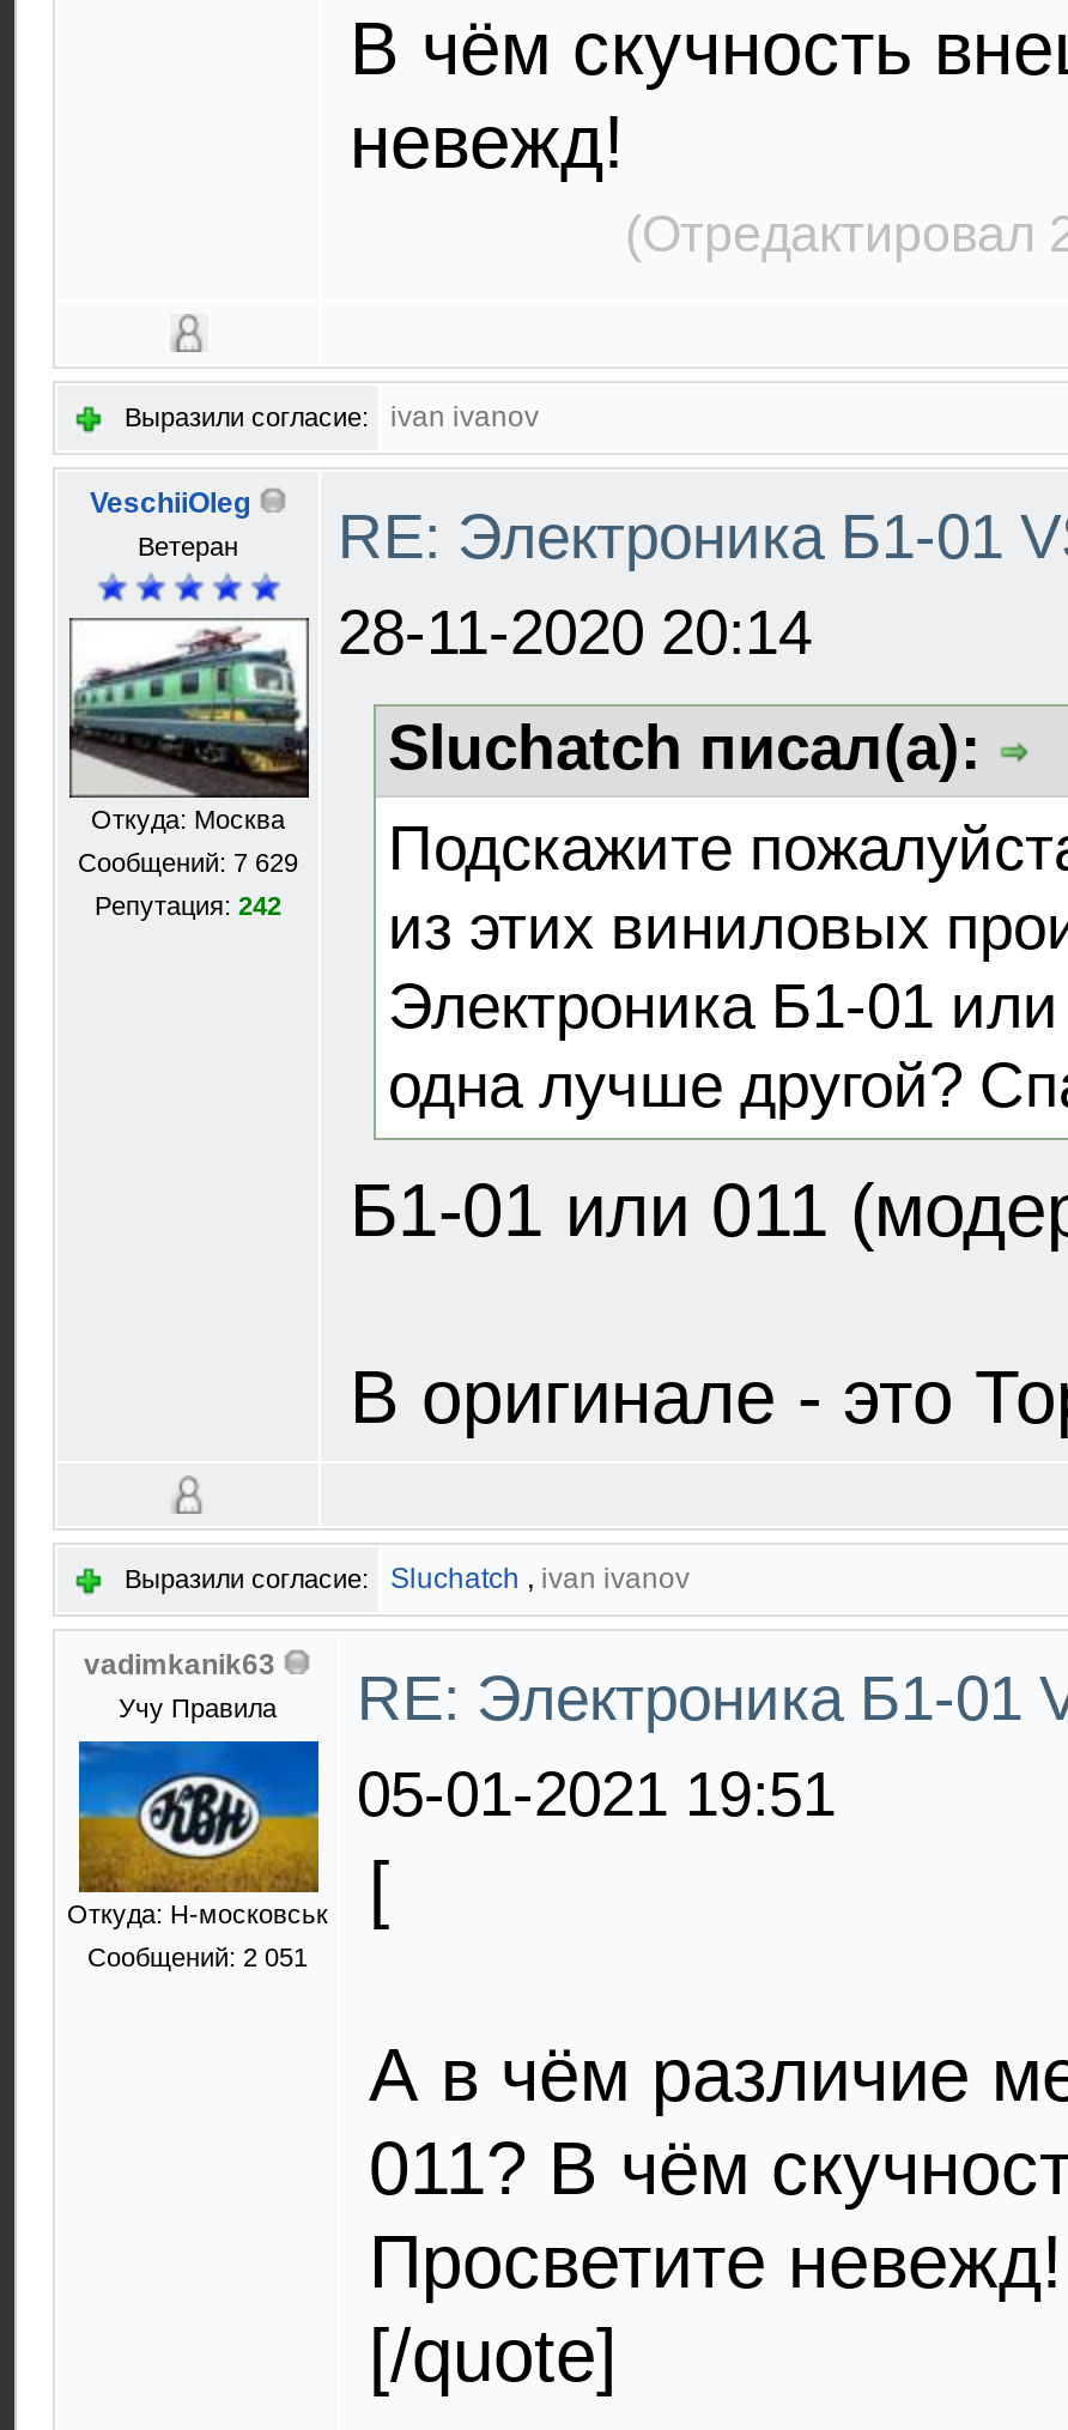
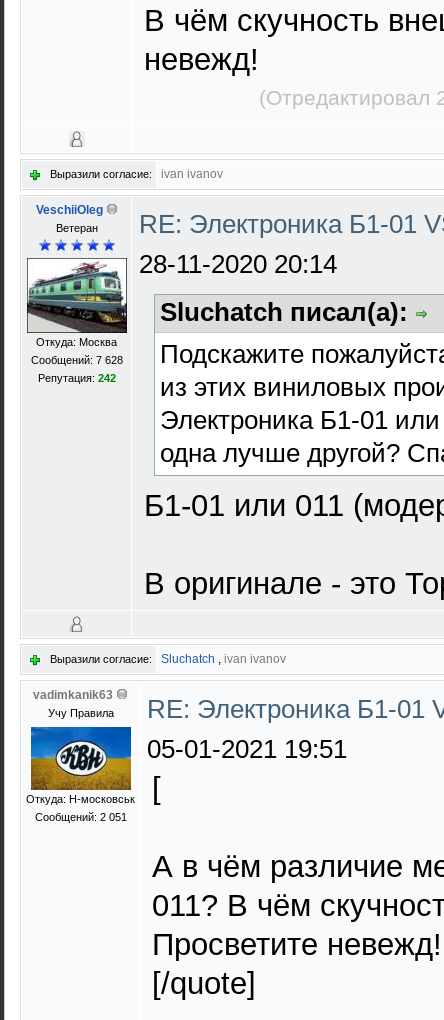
[78,848,298,877] Сообщений: 7 629 -> [30,354,122,366] Сообщений: 7 628

